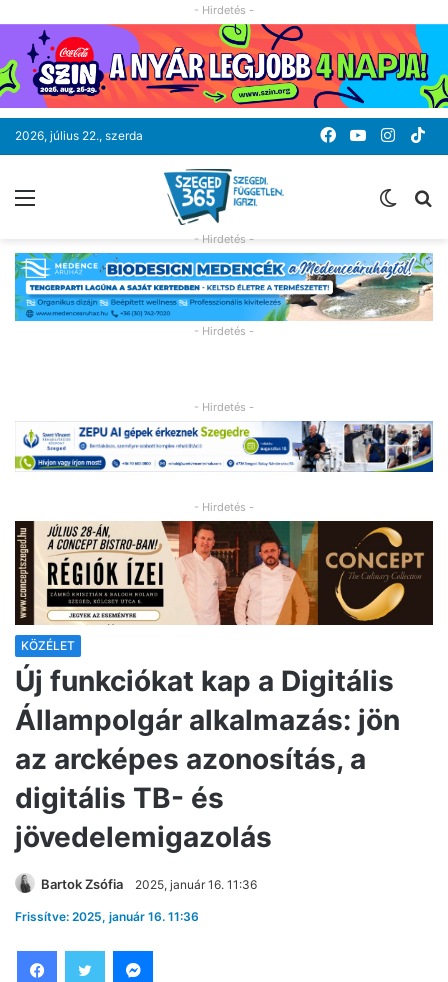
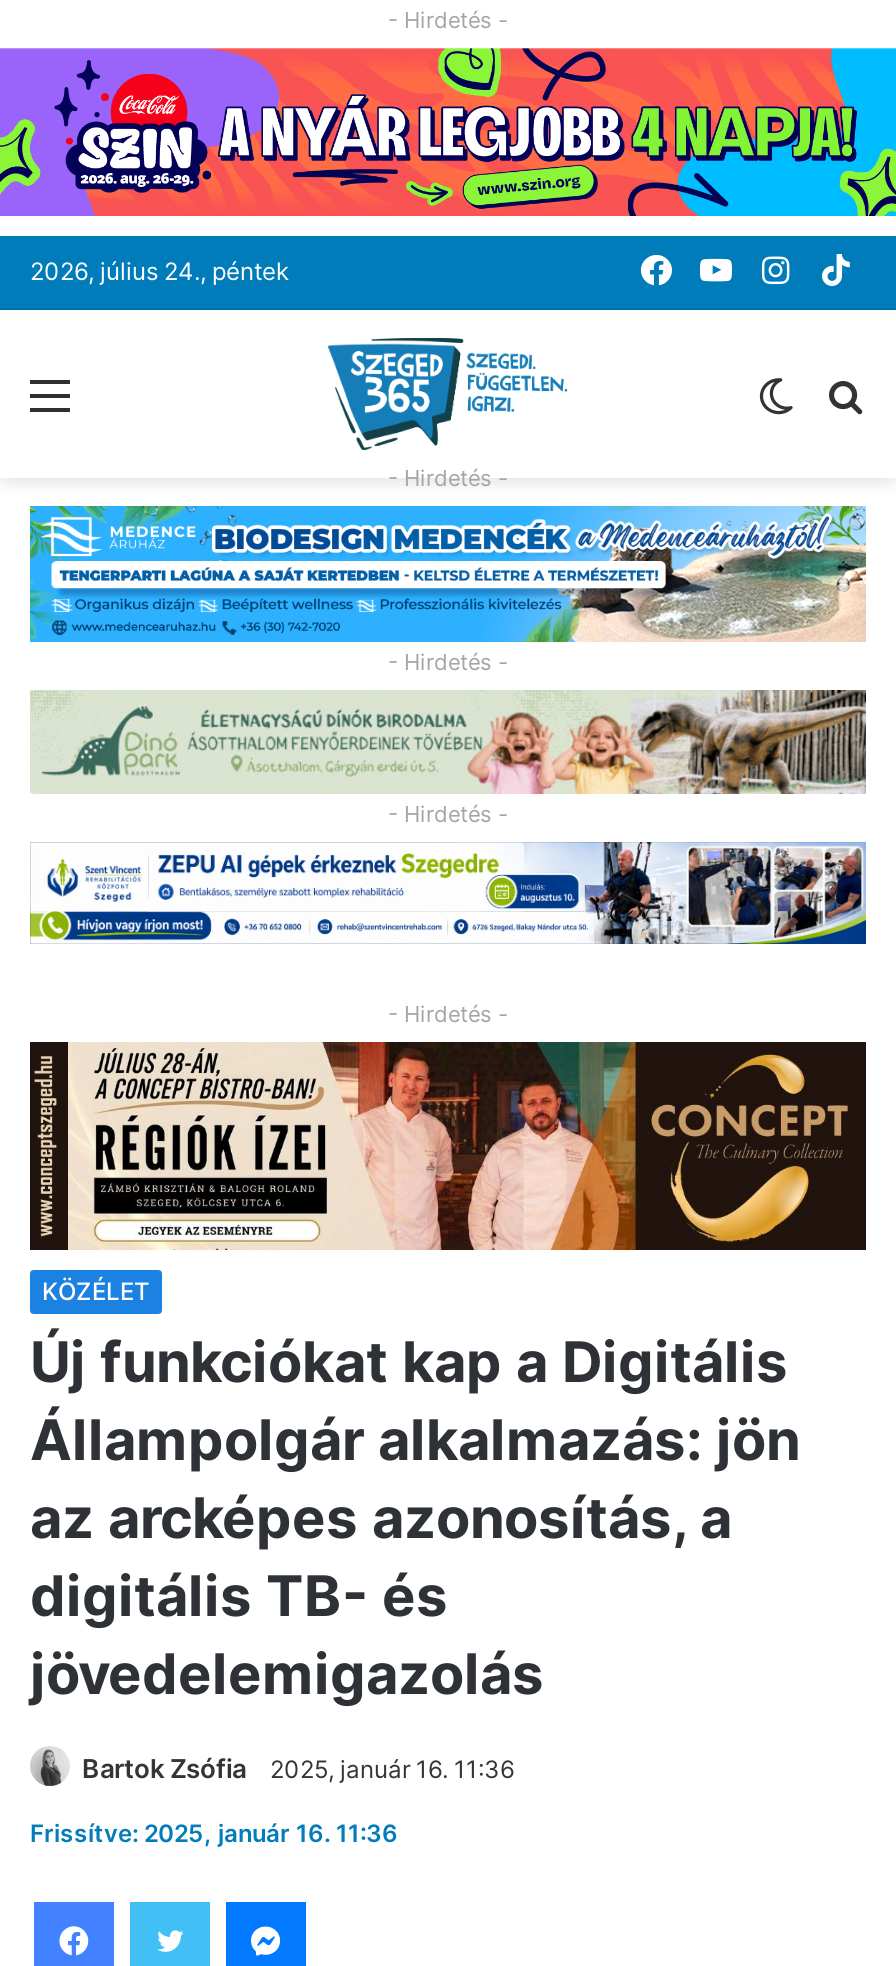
[15,128,143,143] 2026, július 22., szerda -> [30,256,290,286] 2026, július 24., péntek
none -> [30,688,868,796] [image]

